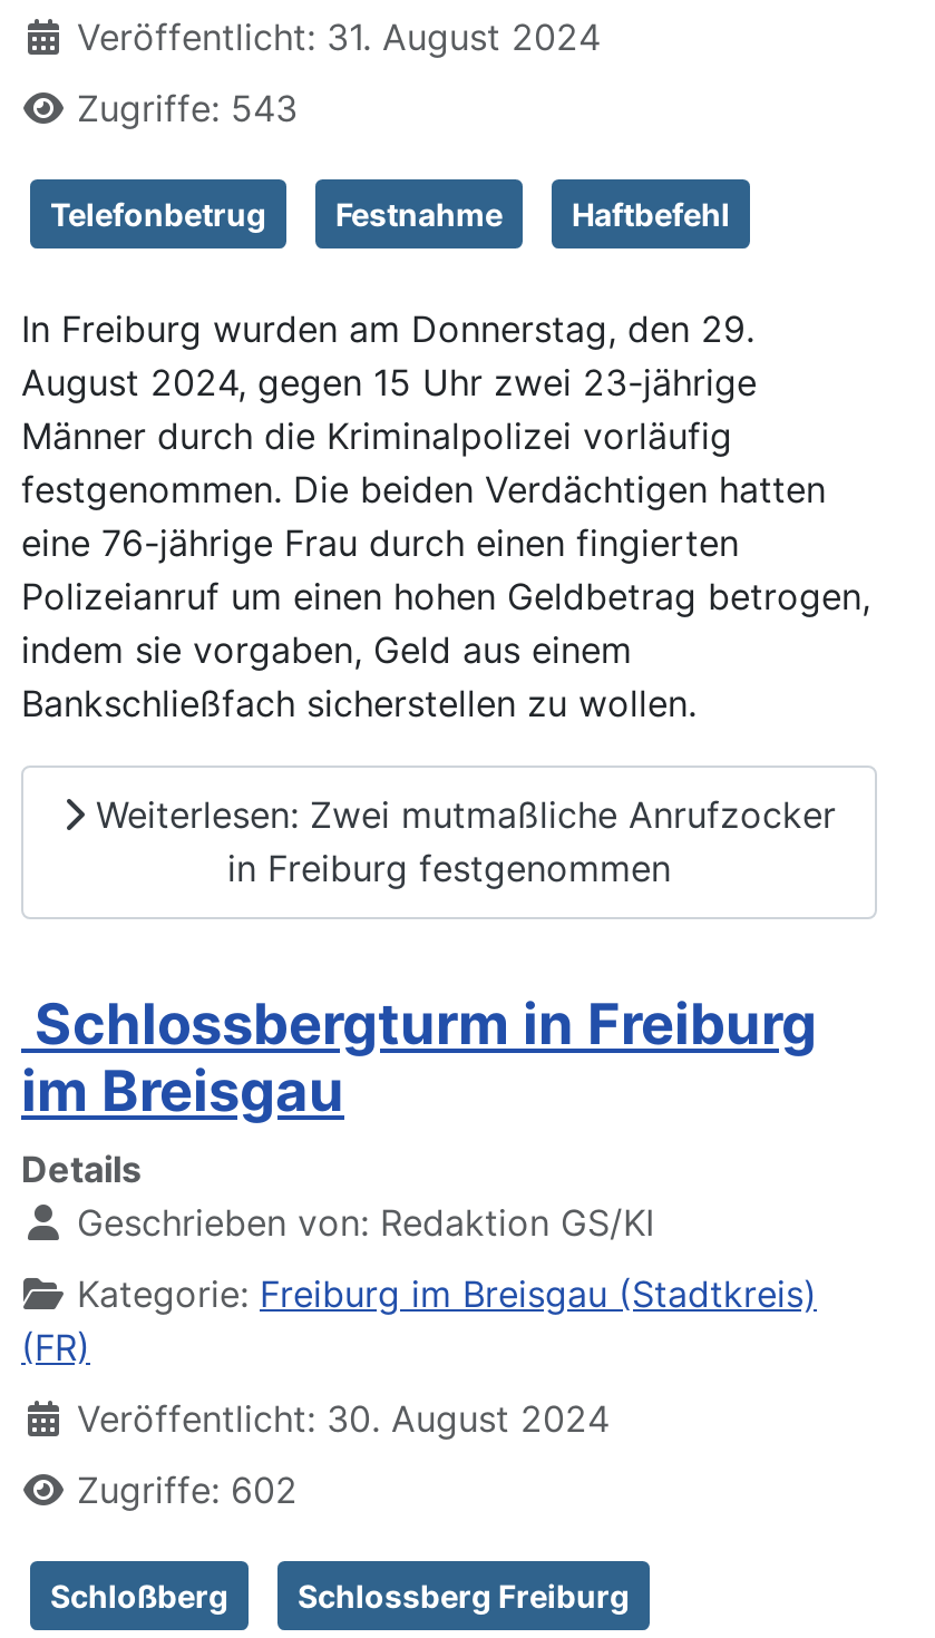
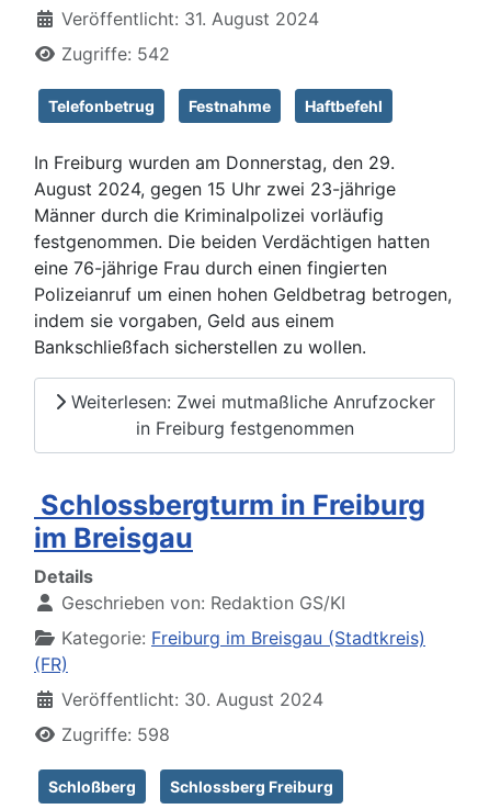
[77,85,298,130] Zugriffe: 543 -> [61,43,170,65] Zugriffe: 542
[77,1467,298,1512] Zugriffe: 602 -> [61,723,170,745] Zugriffe: 598

